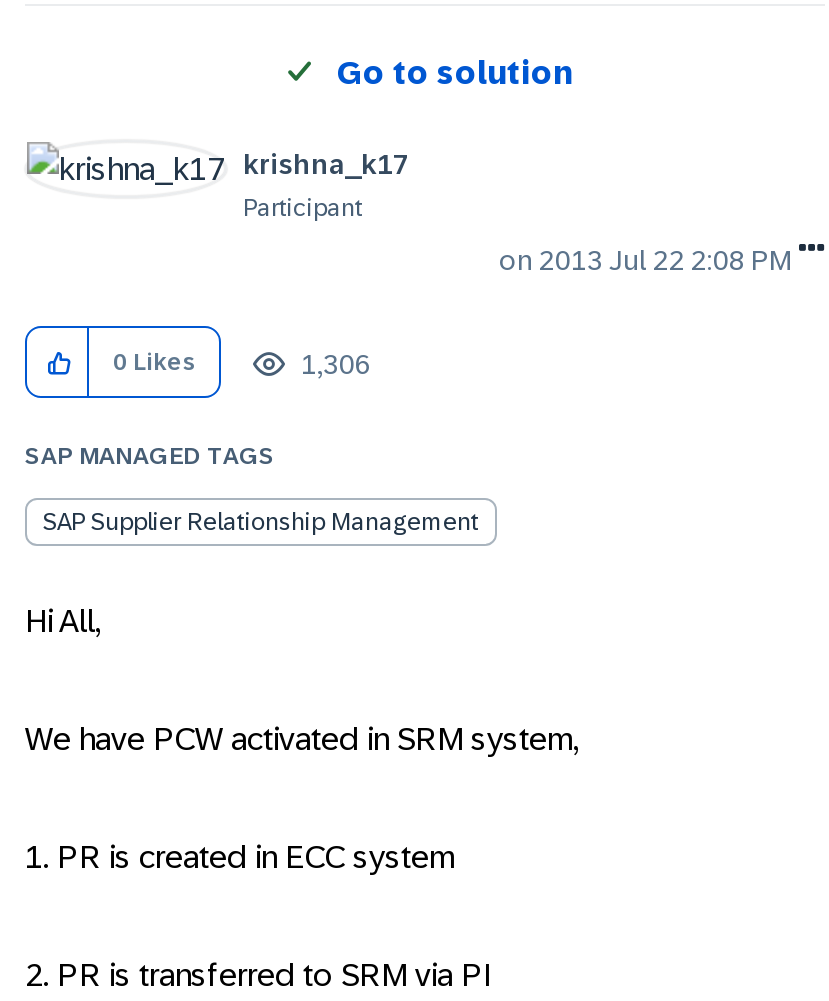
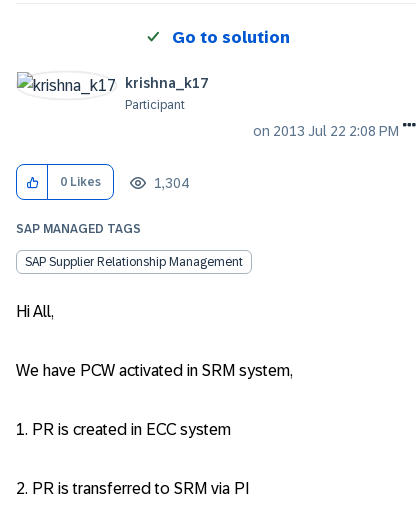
[301,348,371,380] 1,306 -> [154,175,189,191] 1,304

